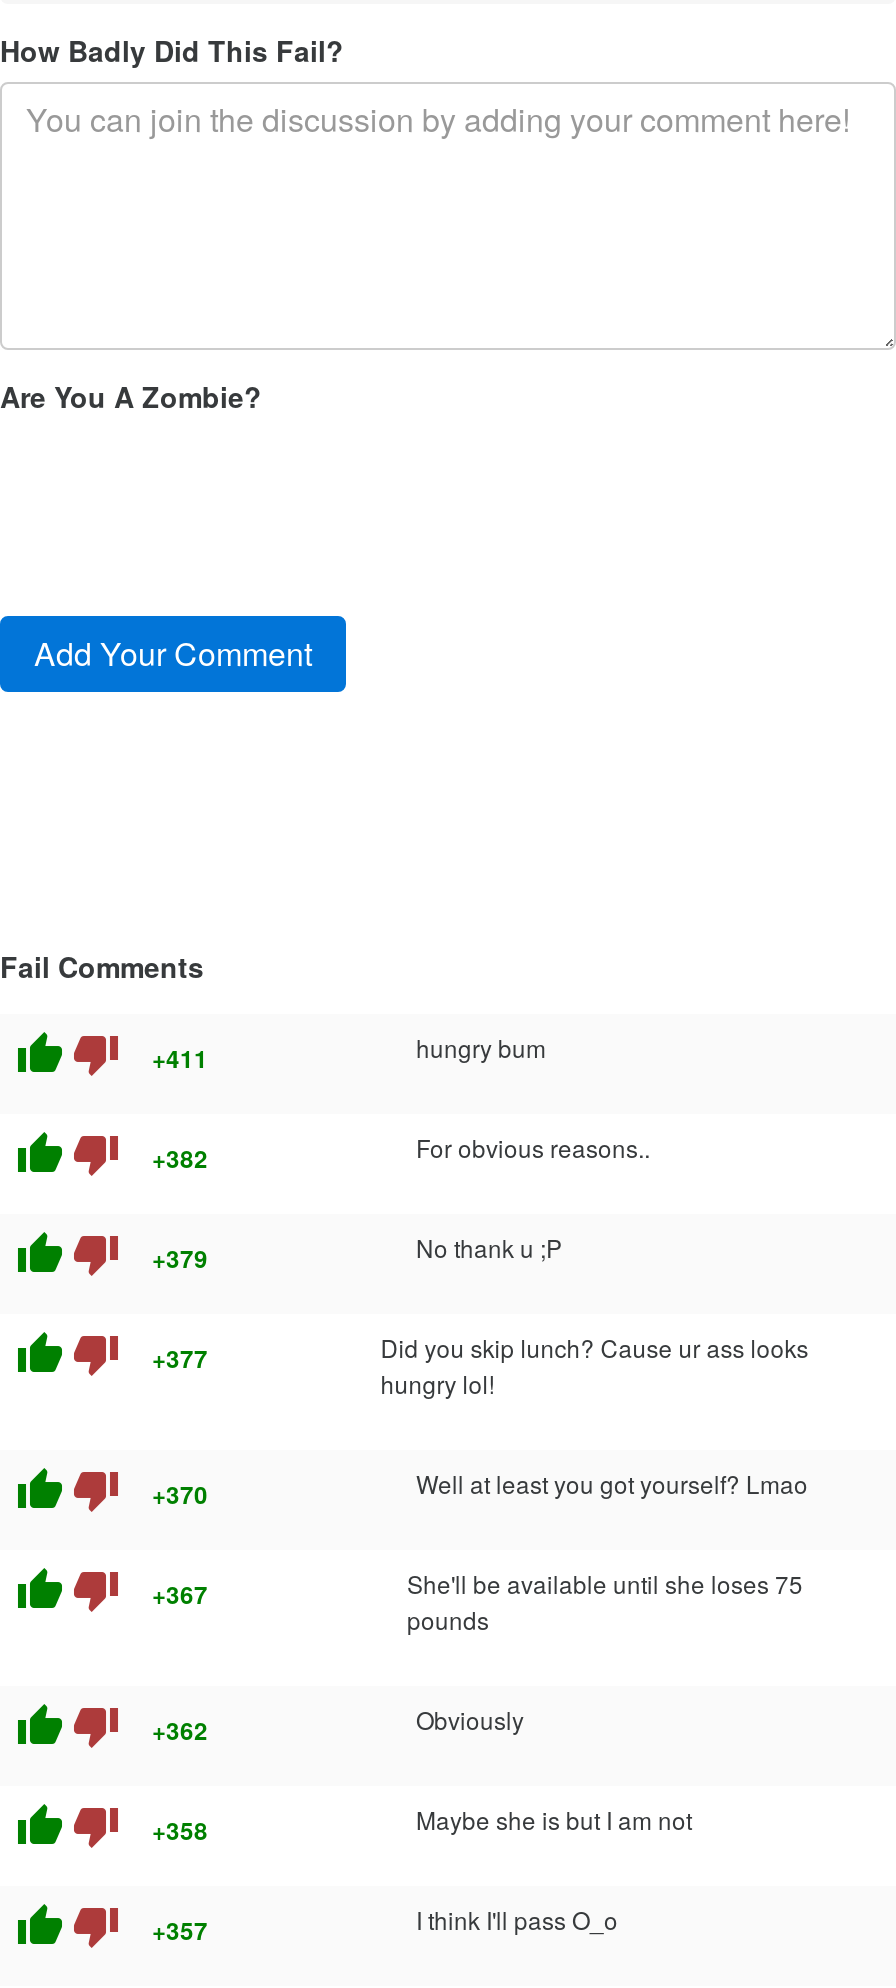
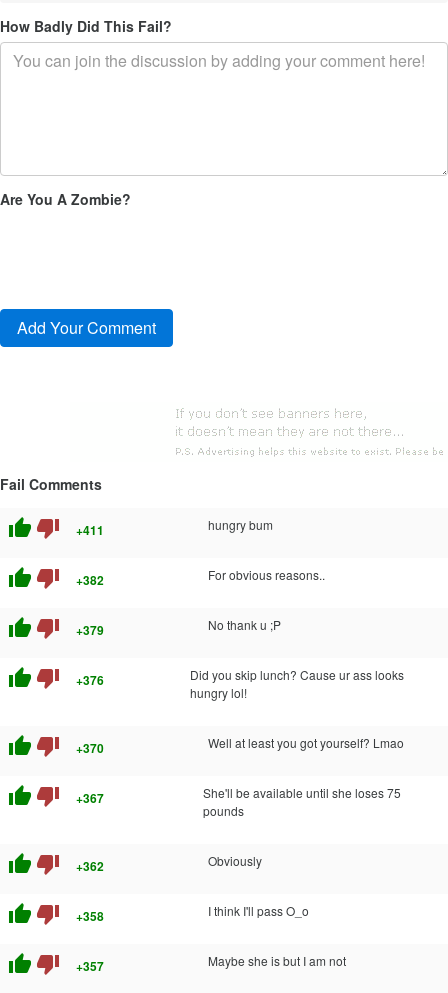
[152,1341,208,1377] +377 -> [76,671,104,689] +376
moved [416,1803,692,1837] -> [208,952,346,969]: Maybe she is but I am not
moved [416,1903,618,1937] -> [208,902,309,919]: I think I'll pass O_o

